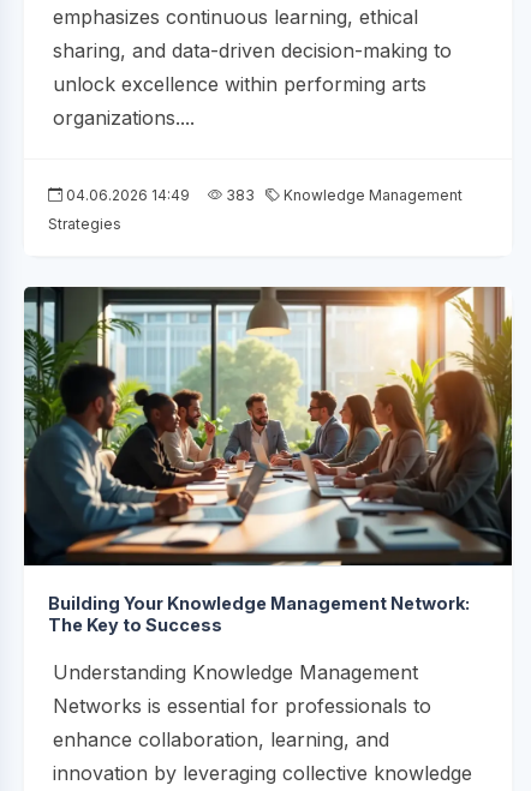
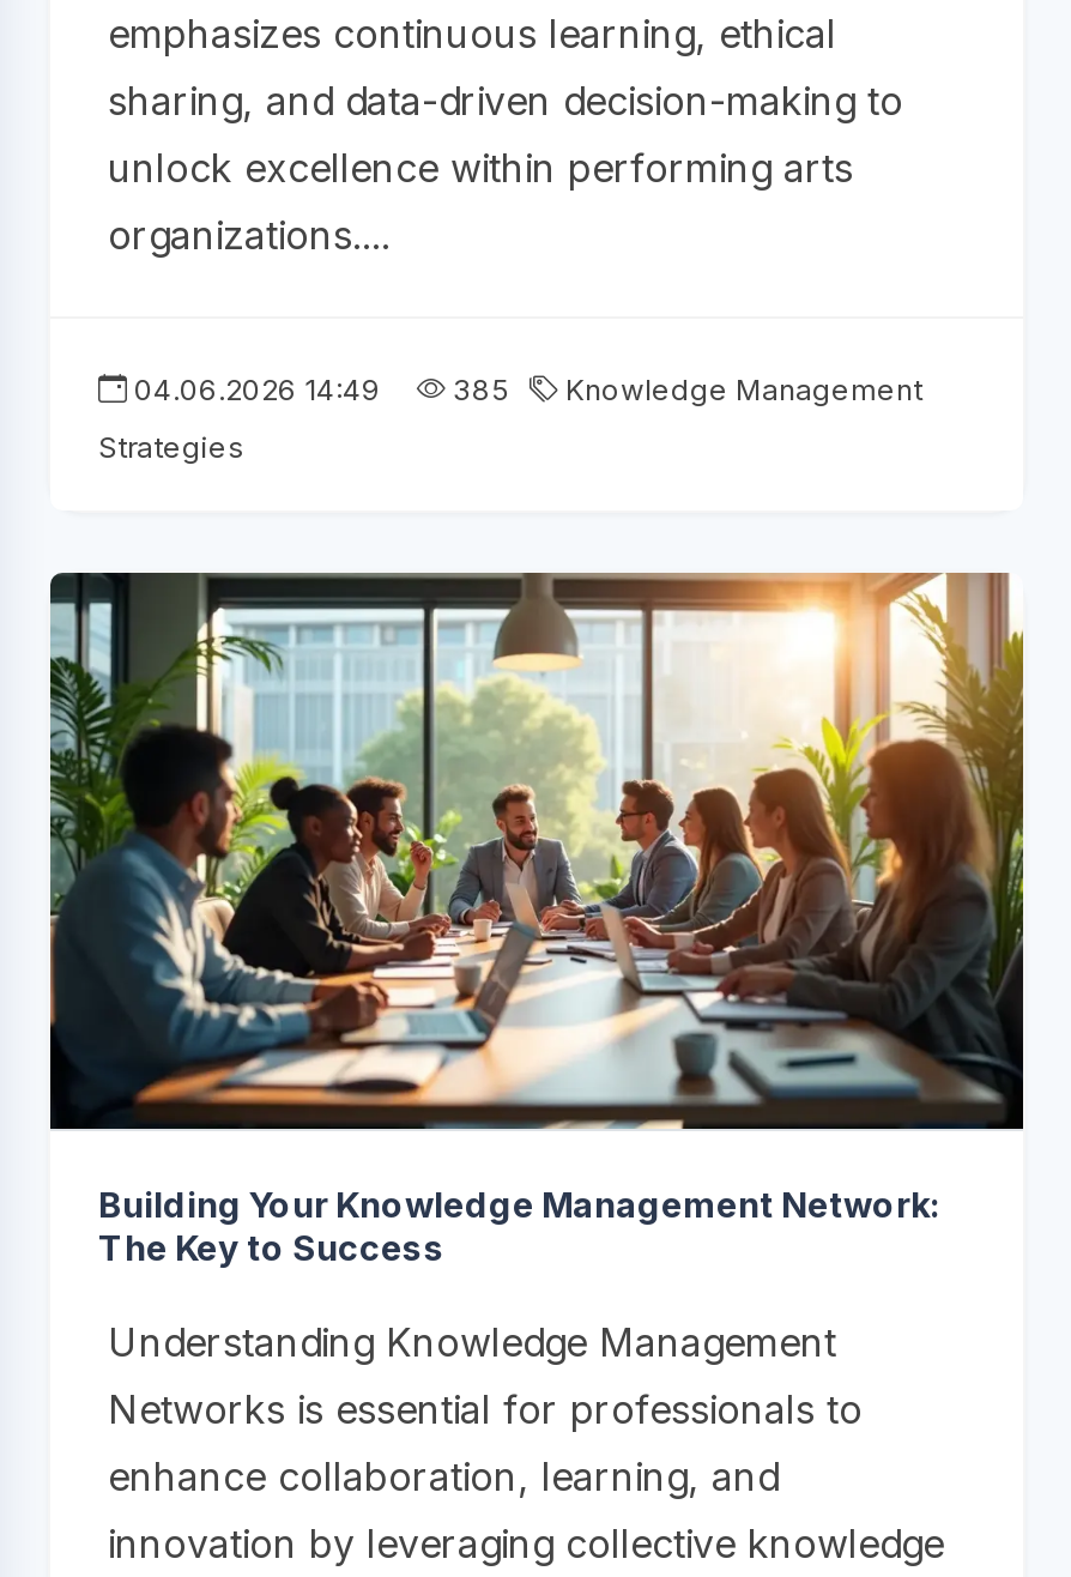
[62,186,463,204] 04.06.2026 14:49 383 Knowledge Management -> [127,371,922,407] 04.06.2026 14:49 385 Knowledge Management

